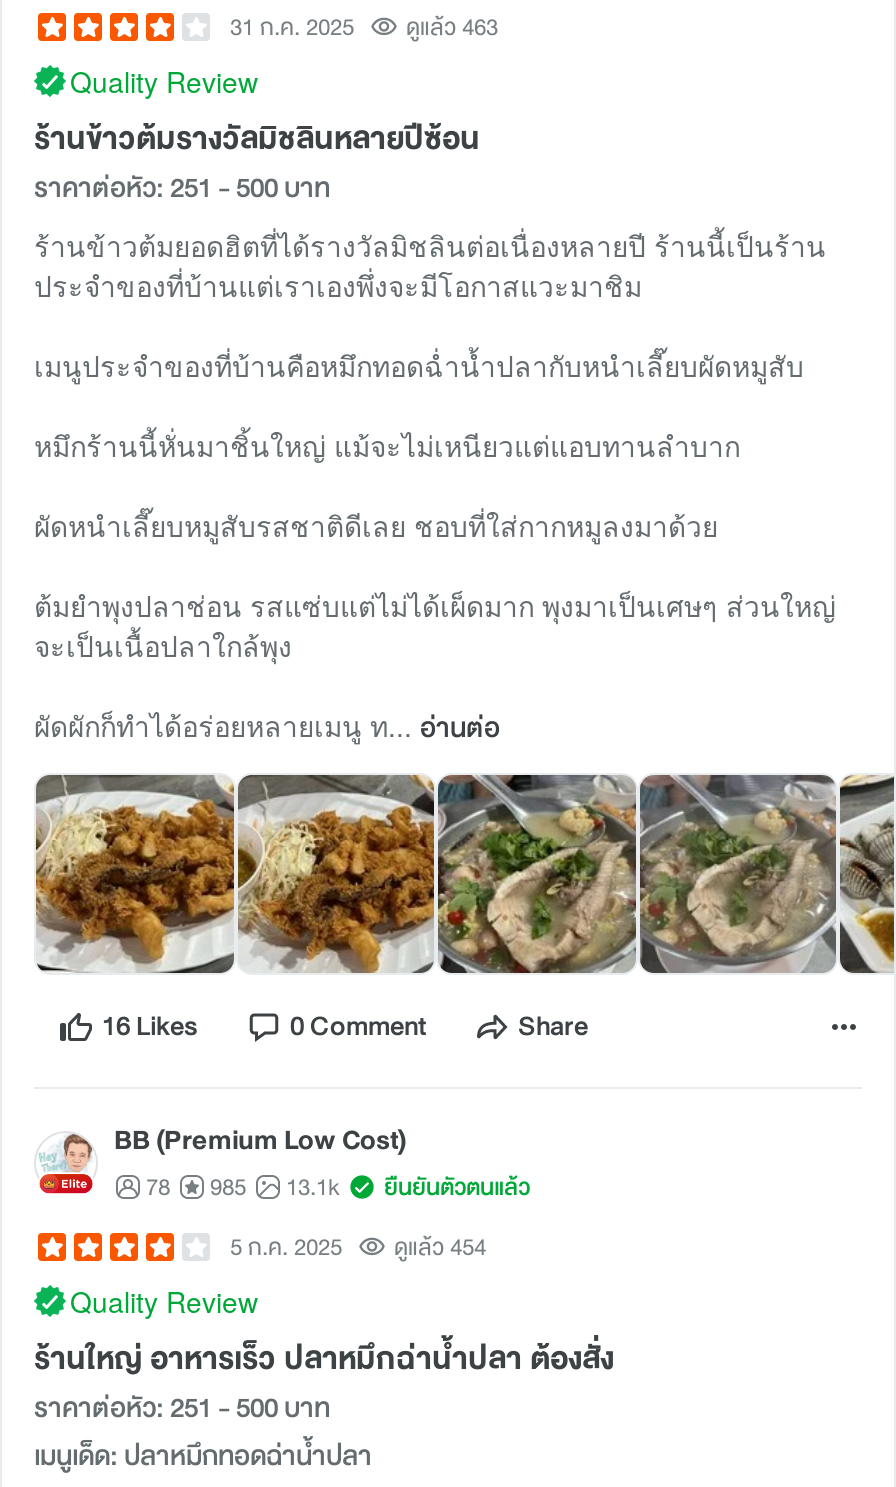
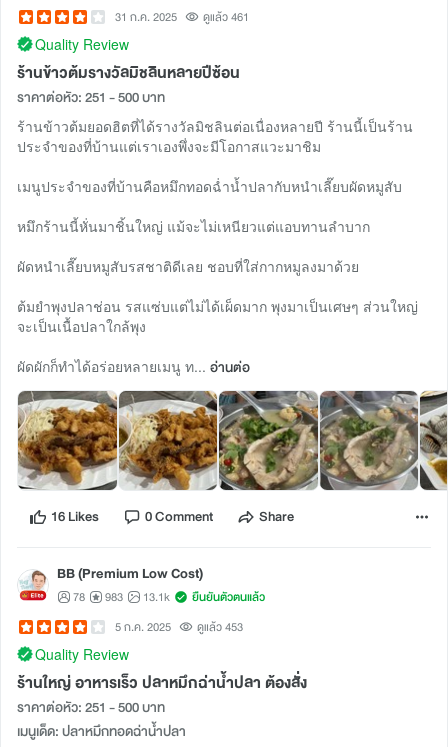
[230,10,498,46] 31 ก.ค. 2025 ดูแล้ว 463 -> [115,8,249,26] 31 ก.ค. 2025 ดูแล้ว 461
[146,1169,530,1205] 78 985 13.1k ยืนยันตัวตนแล้ว -> [73,588,265,606] 78 983 13.1k ยืนยันตัวตนแล้ว
[230,1229,486,1265] 5 ก.ค. 2025 ดูแล้ว 454 -> [115,618,243,636] 5 ก.ค. 2025 ดูแล้ว 453

